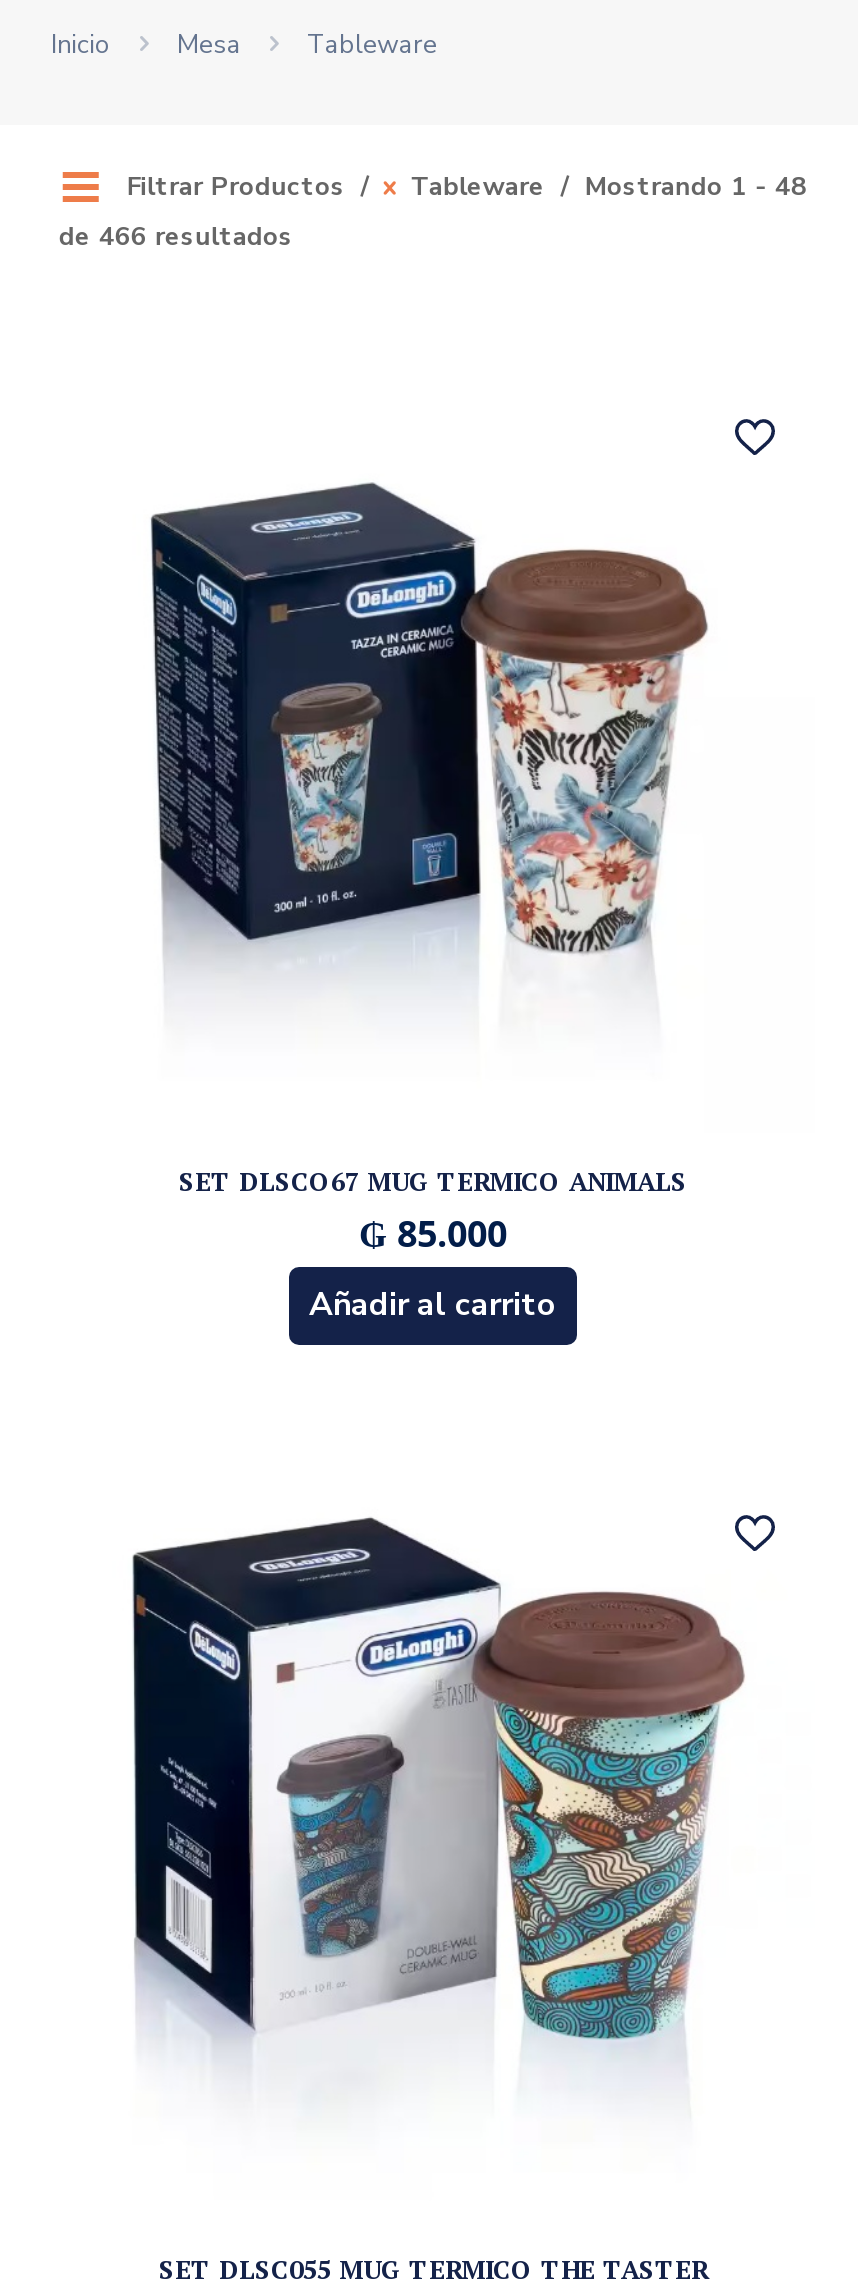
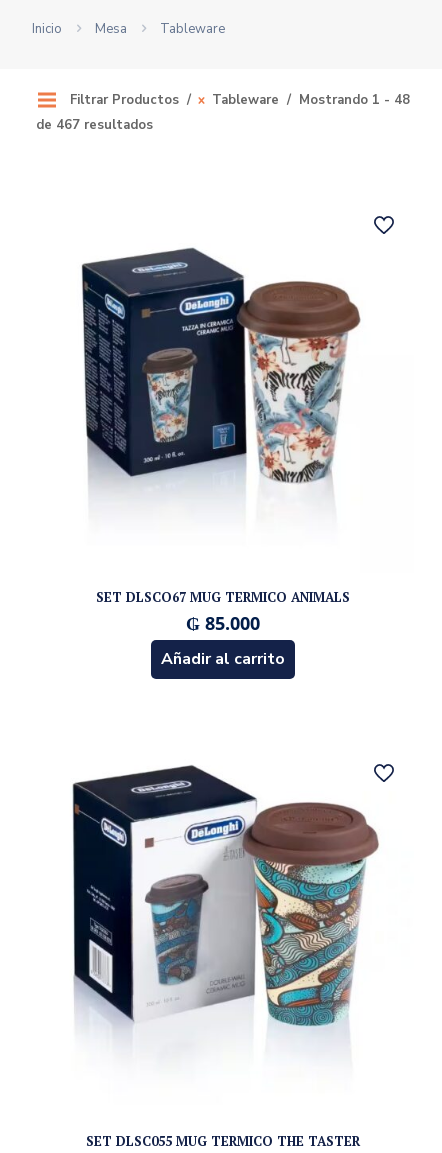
[59,219,293,255] de 466 resultados -> [36,116,153,134] de 467 resultados

